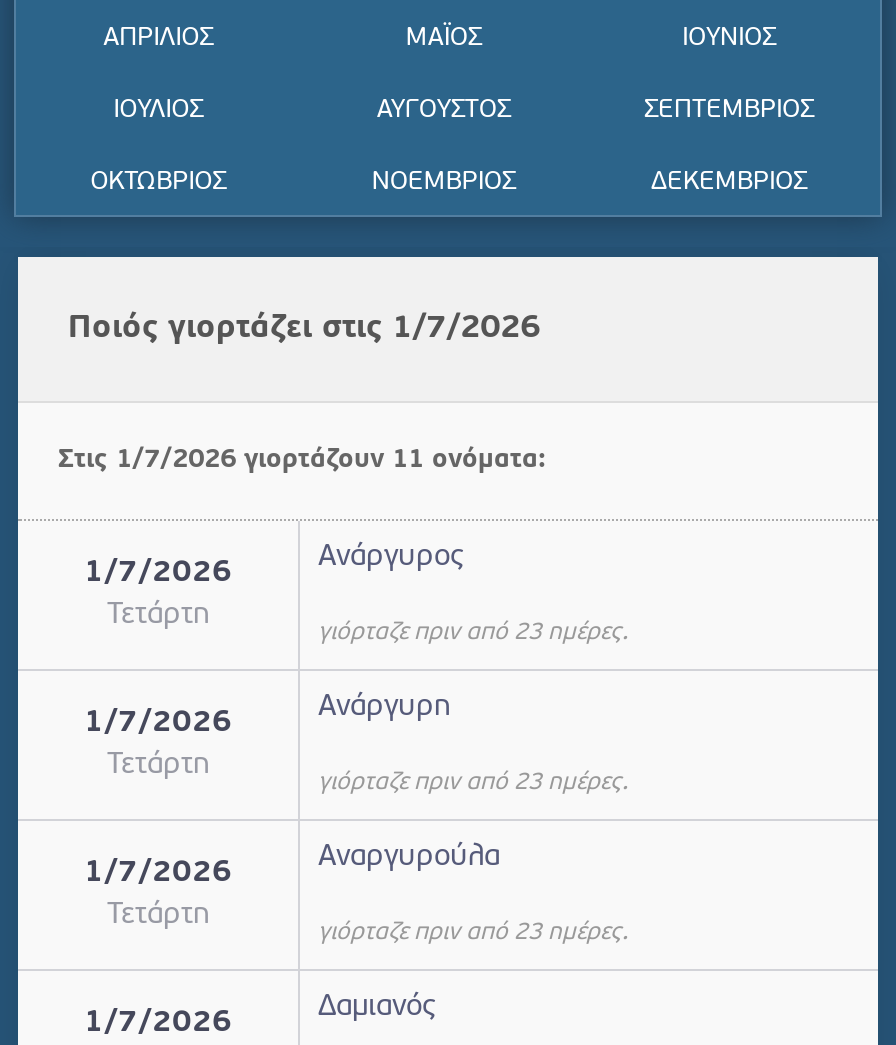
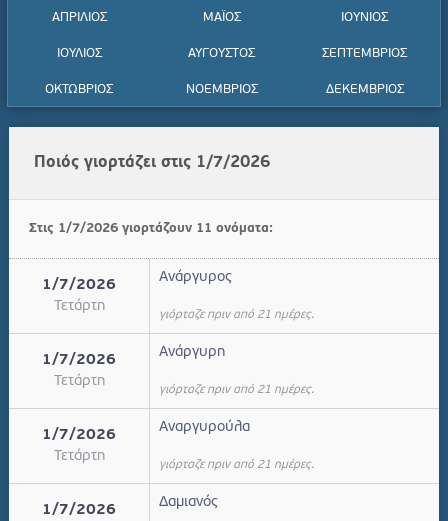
[318,621,628,645] γιόρταζε πριν από 23 ημέρες. -> [159,309,314,321] γιόρταζε πριν από 21 ημέρες.
[318,771,628,795] γιόρταζε πριν από 23 ημέρες. -> [159,384,314,396] γιόρταζε πριν από 21 ημέρες.
[318,921,628,945] γιόρταζε πριν από 23 ημέρες. -> [159,459,314,471] γιόρταζε πριν από 21 ημέρες.

